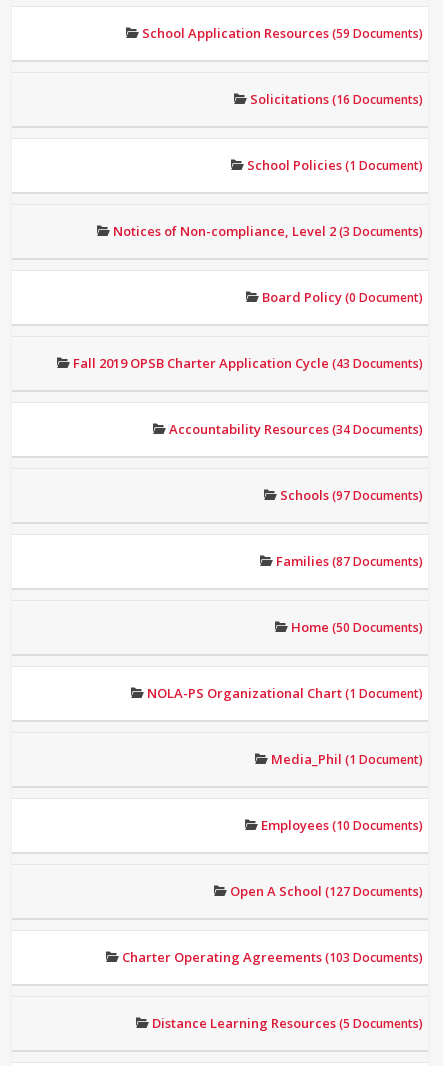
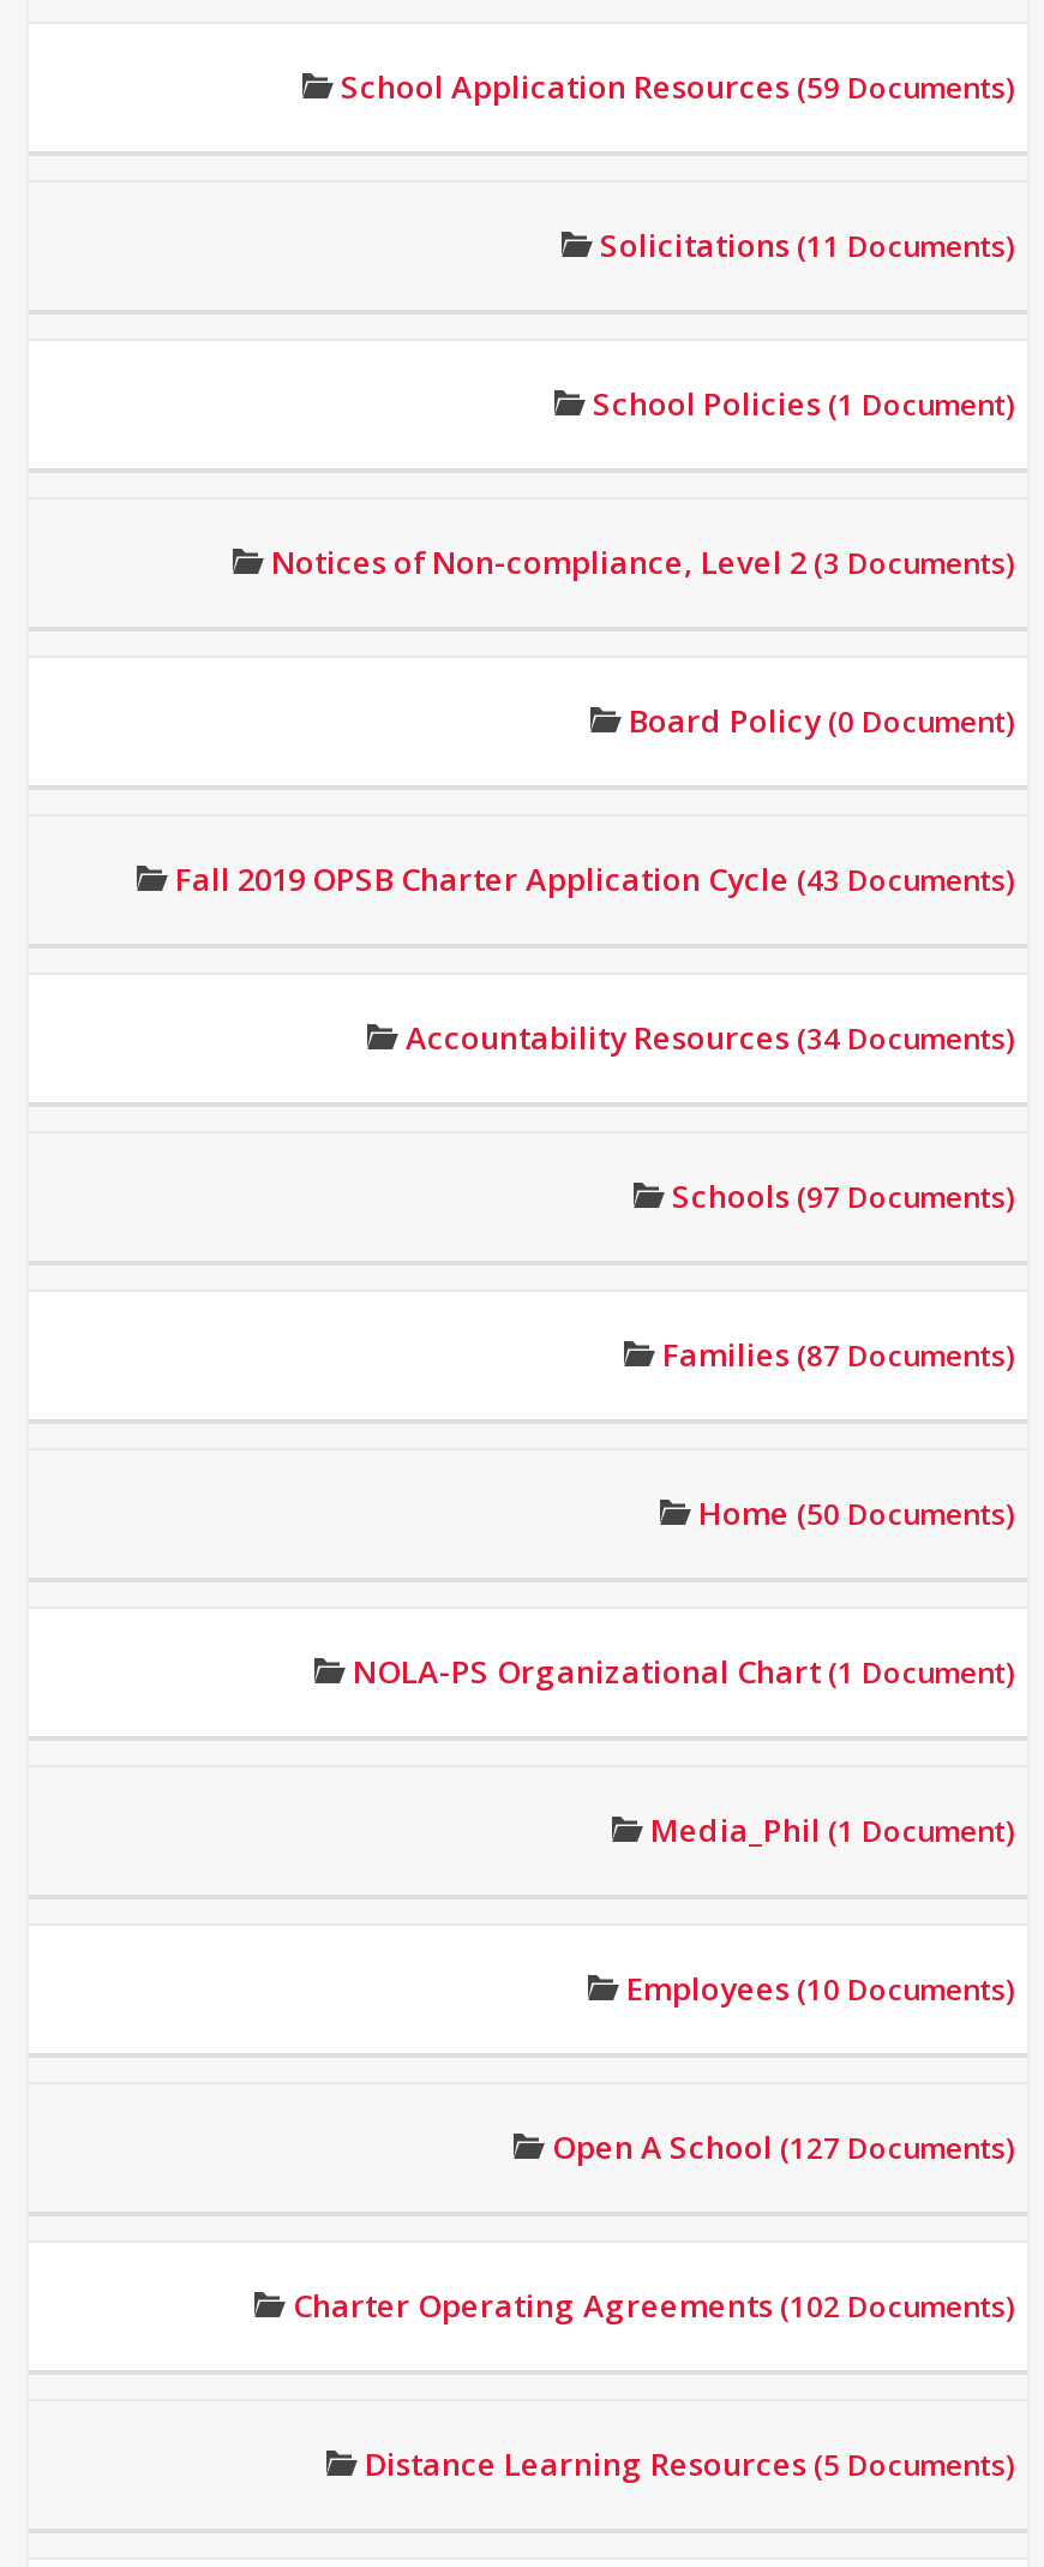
[250,90,423,108] Solicitations (16 Documents) -> [600,223,1015,267] Solicitations (11 Documents)
[122,948,423,966] Charter Operating Agreements (103 Documents) -> [293,2284,1015,2327] Charter Operating Agreements (102 Documents)

